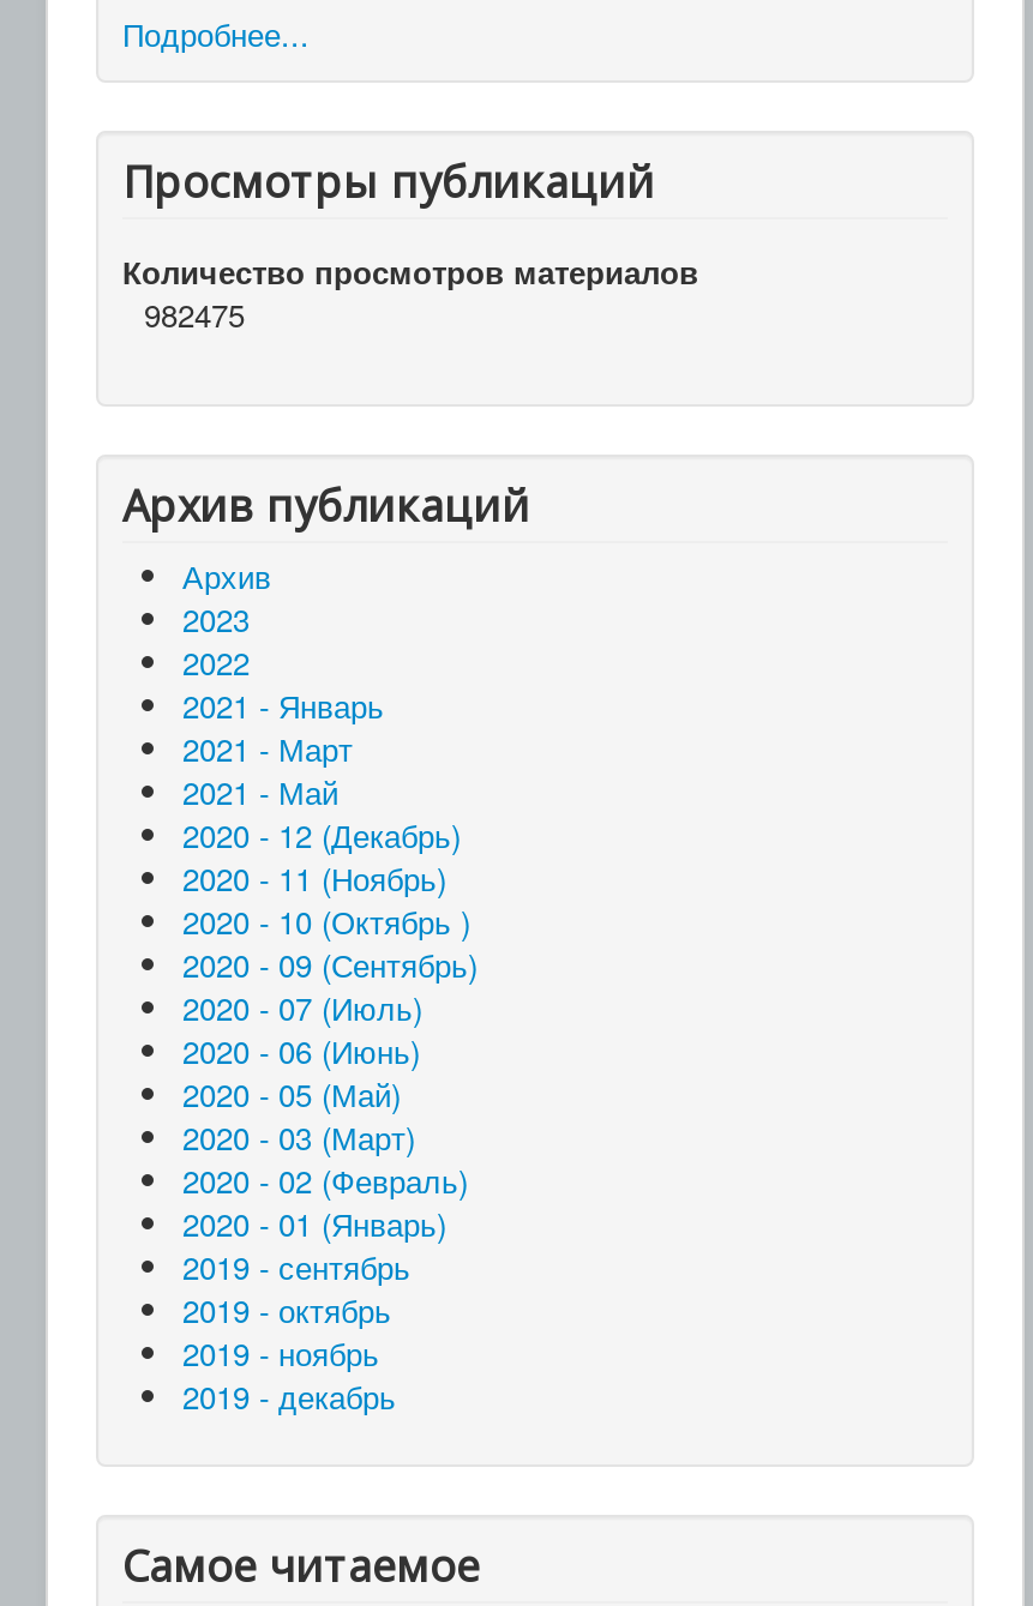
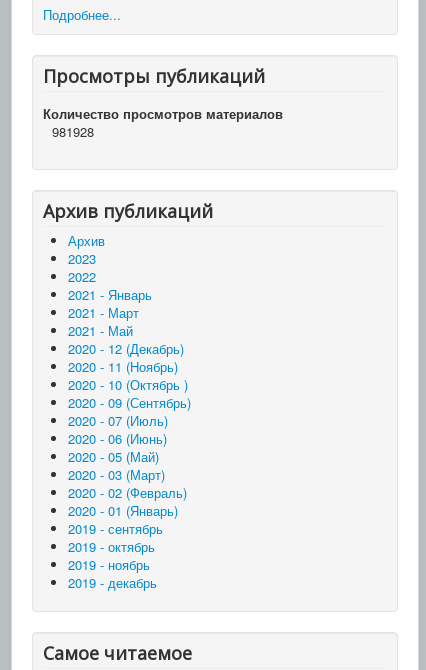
[144,291,245,337] 982475 -> [52,122,94,141] 981928

